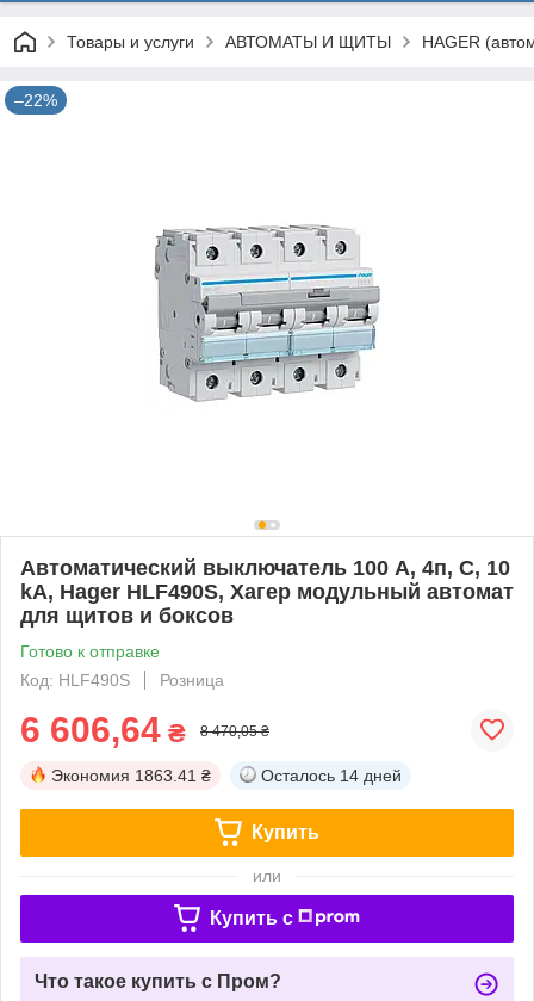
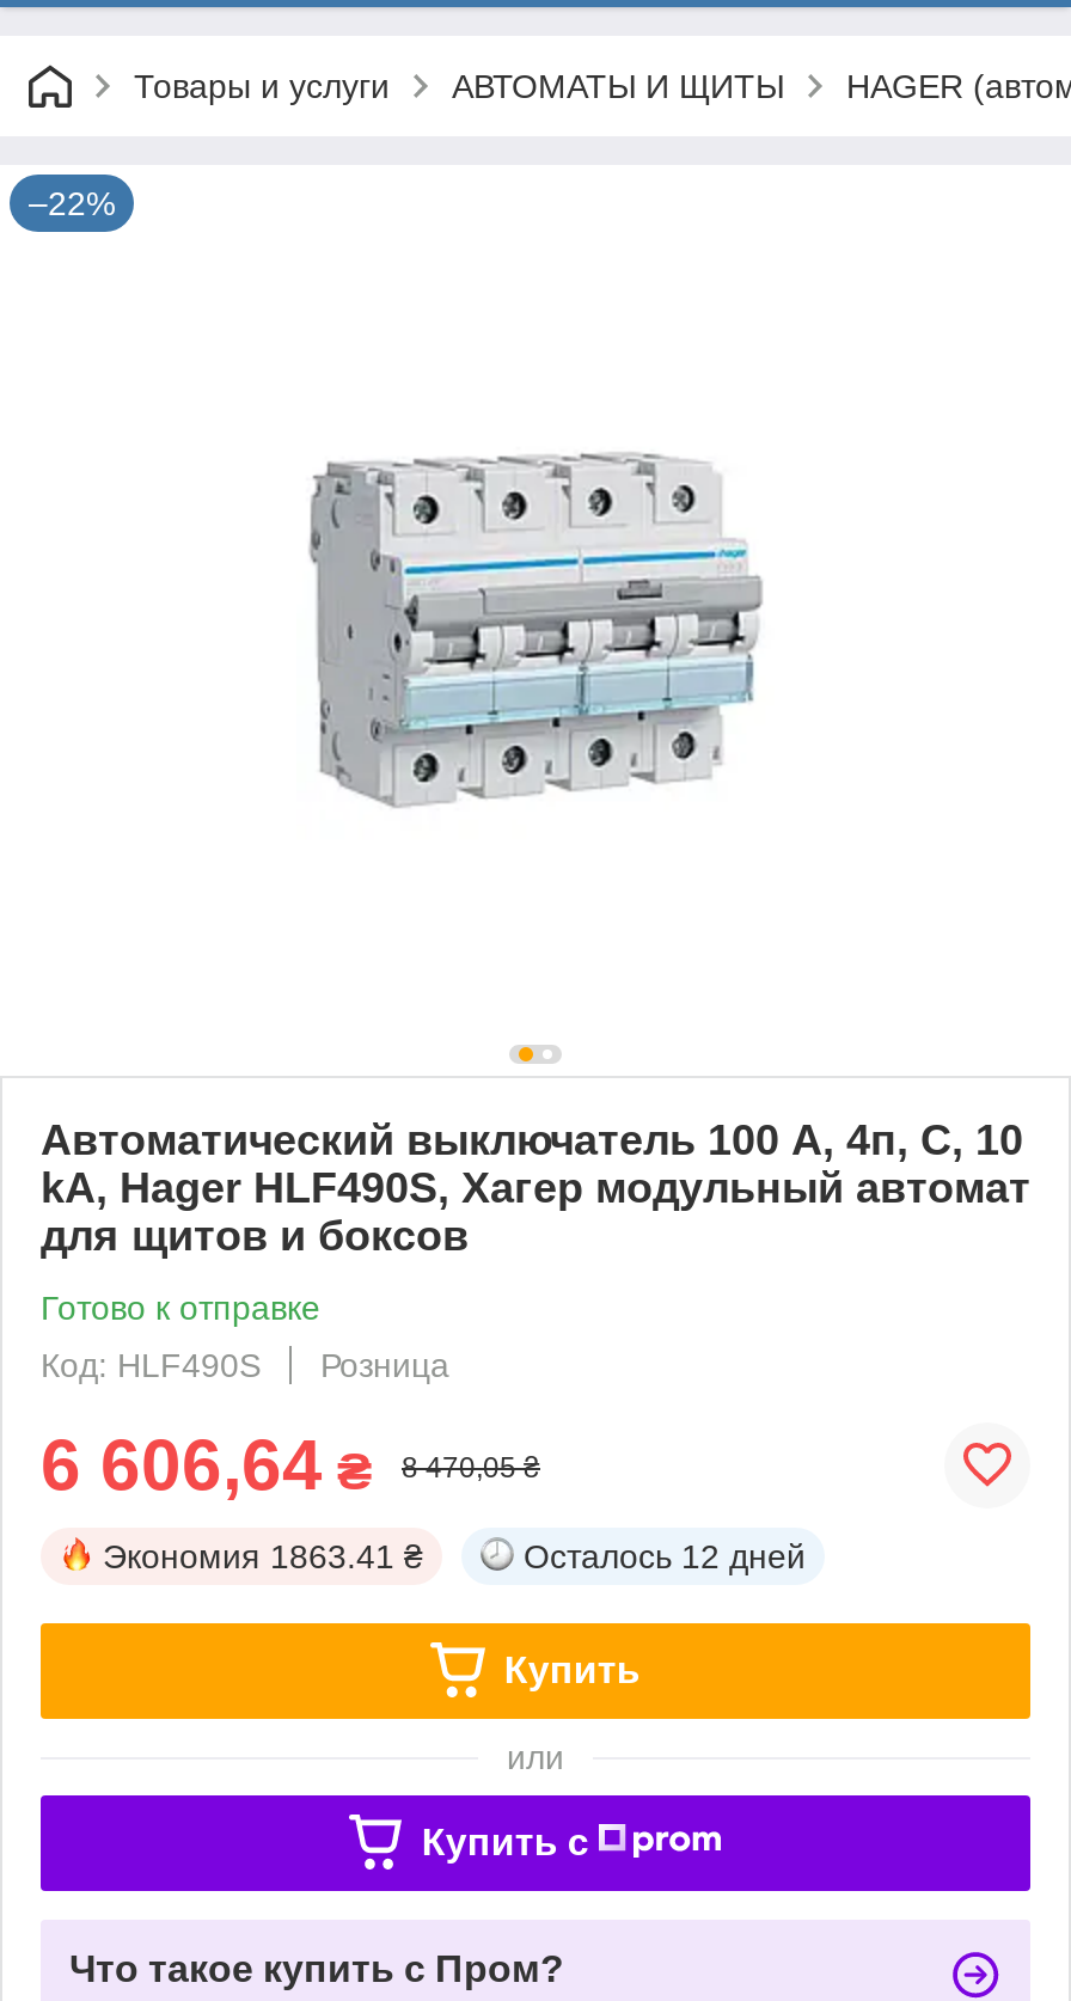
[261,766,402,785] Осталось 14 дней -> [524,1537,806,1575] Осталось 12 дней

